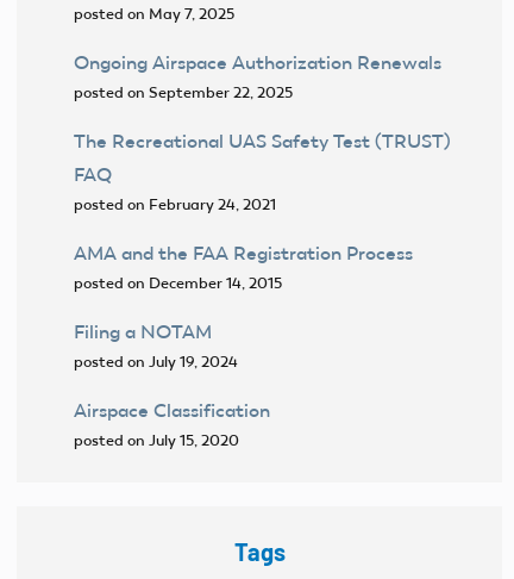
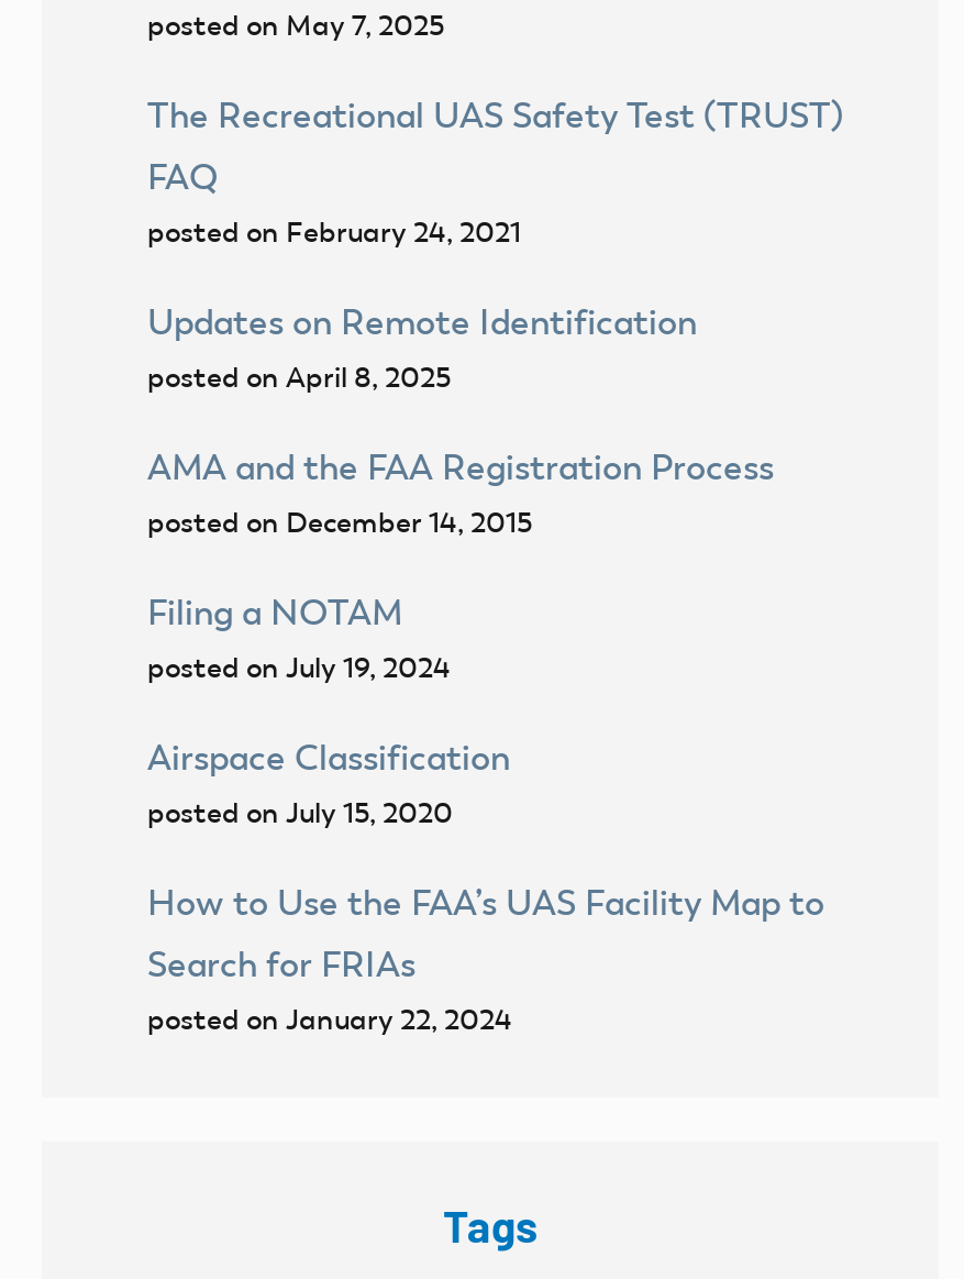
[74,52,441,102] Ongoing Airspace Authorization Renewals | posted on September 22, 2025 -> none
moved [74,130,451,214] -> [147,95,844,249]: The Recreational UAS Safety Test (TRUST) | FAQ | posted on February 24, 2021
none -> [147,302,697,395] Updates on Remote Identification | posted on April 8, 2025
none -> [147,883,824,1037] How to Use the FAA’s UAS Facility Map to | Search for FRIAs | posted on January 22, 2024

